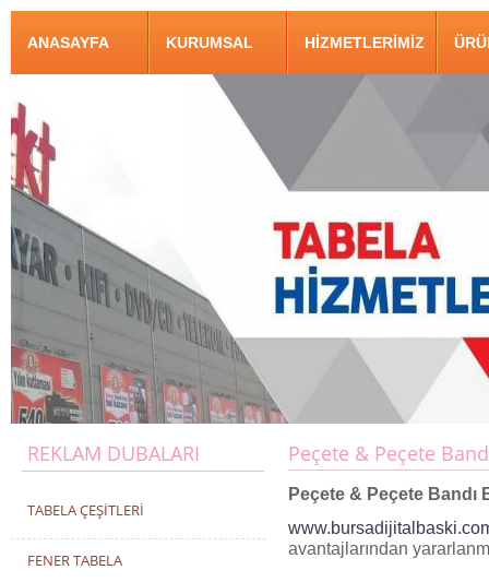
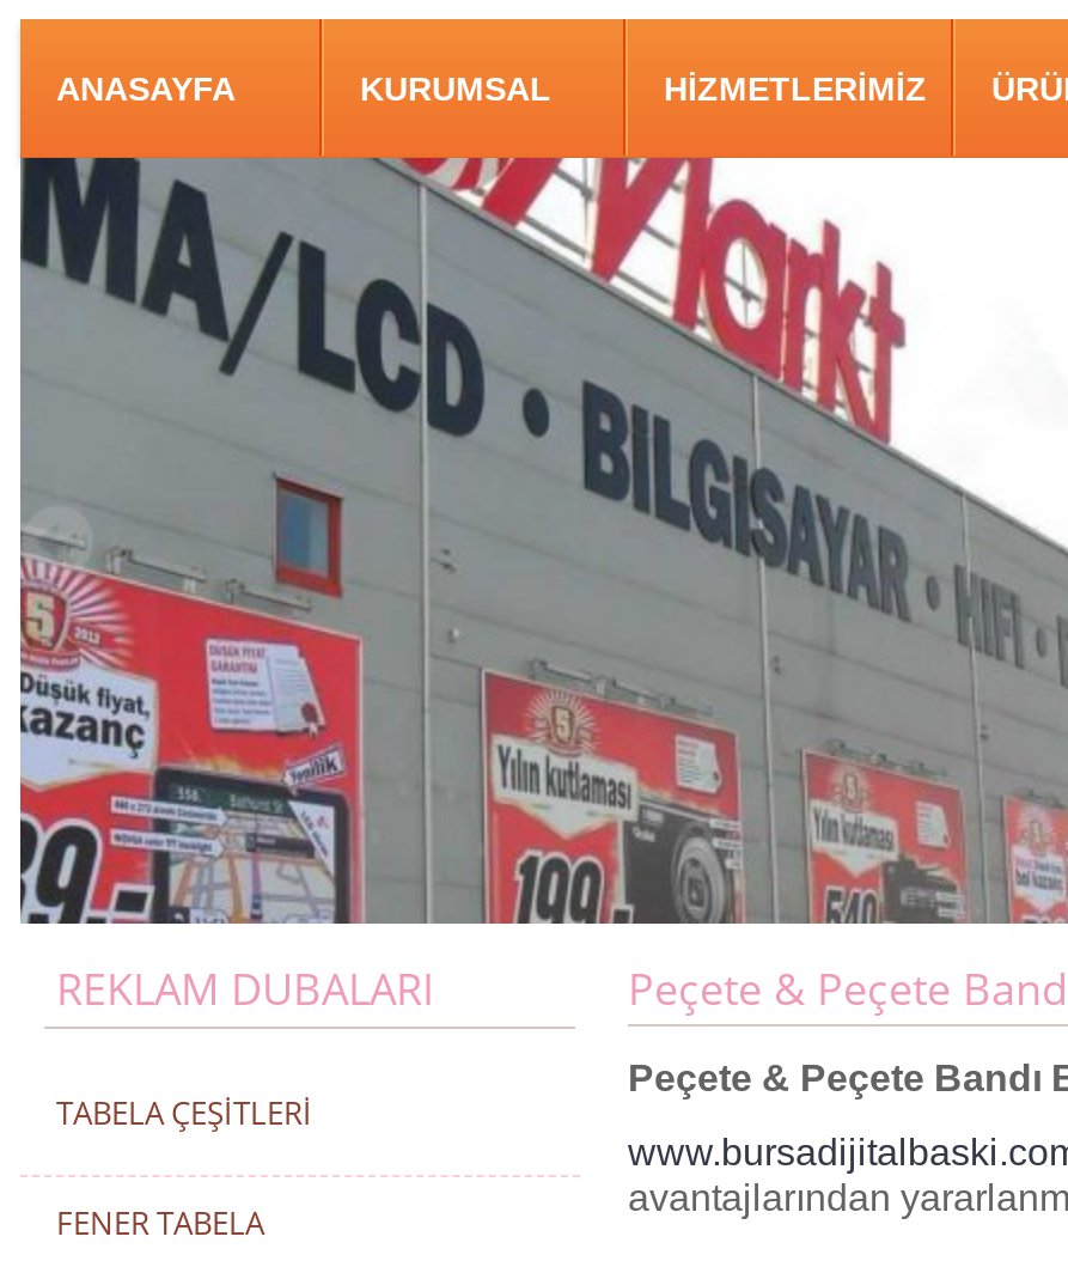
[10,73,486,425] [image] -> [18,156,1061,926] [image]

